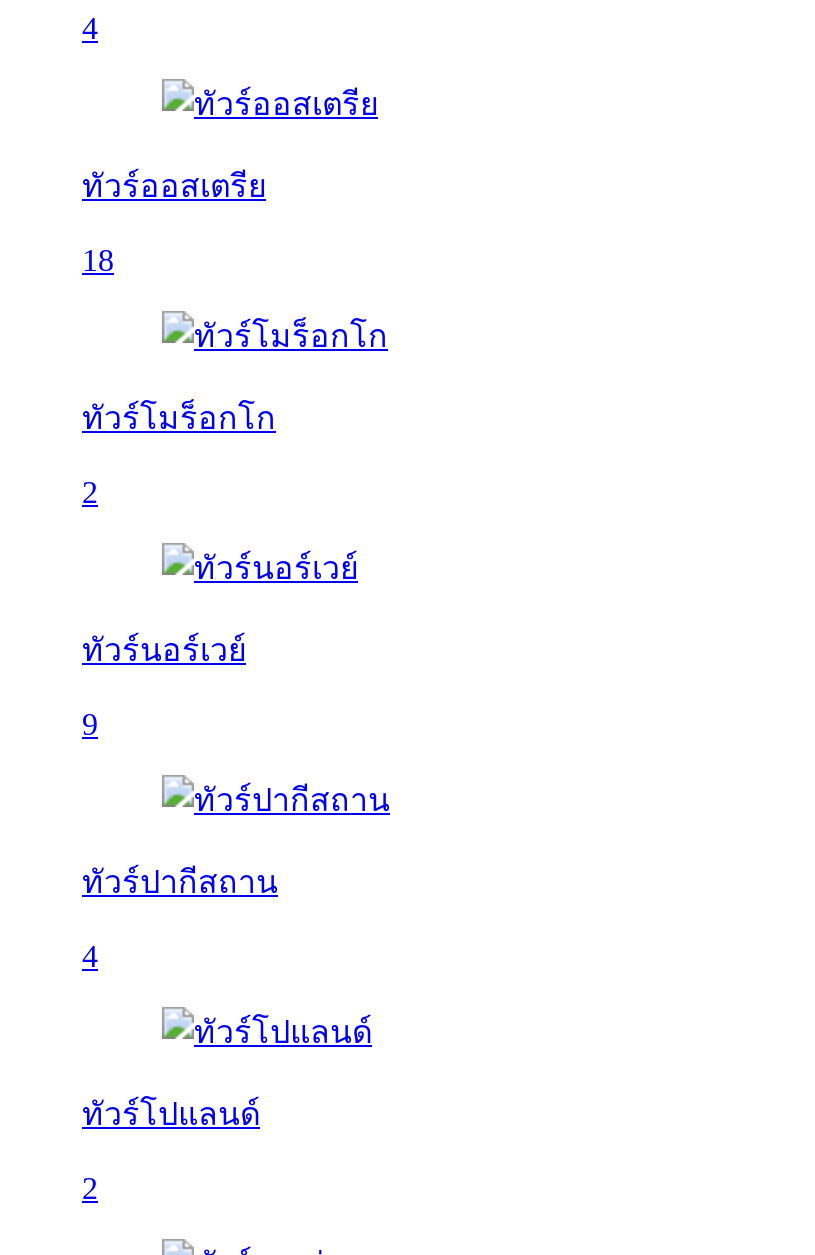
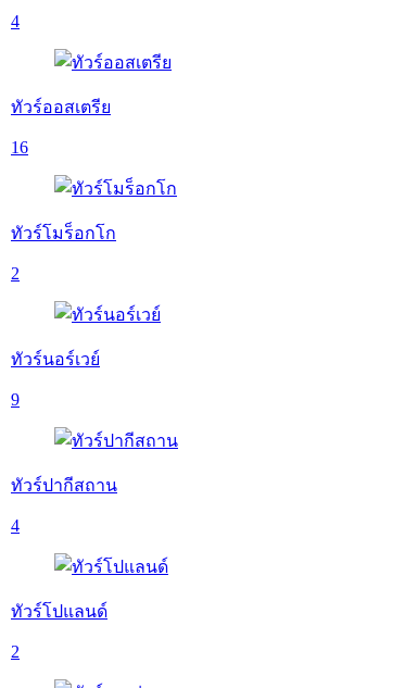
[82,243,114,277] 18 -> [11,138,28,157] 16

